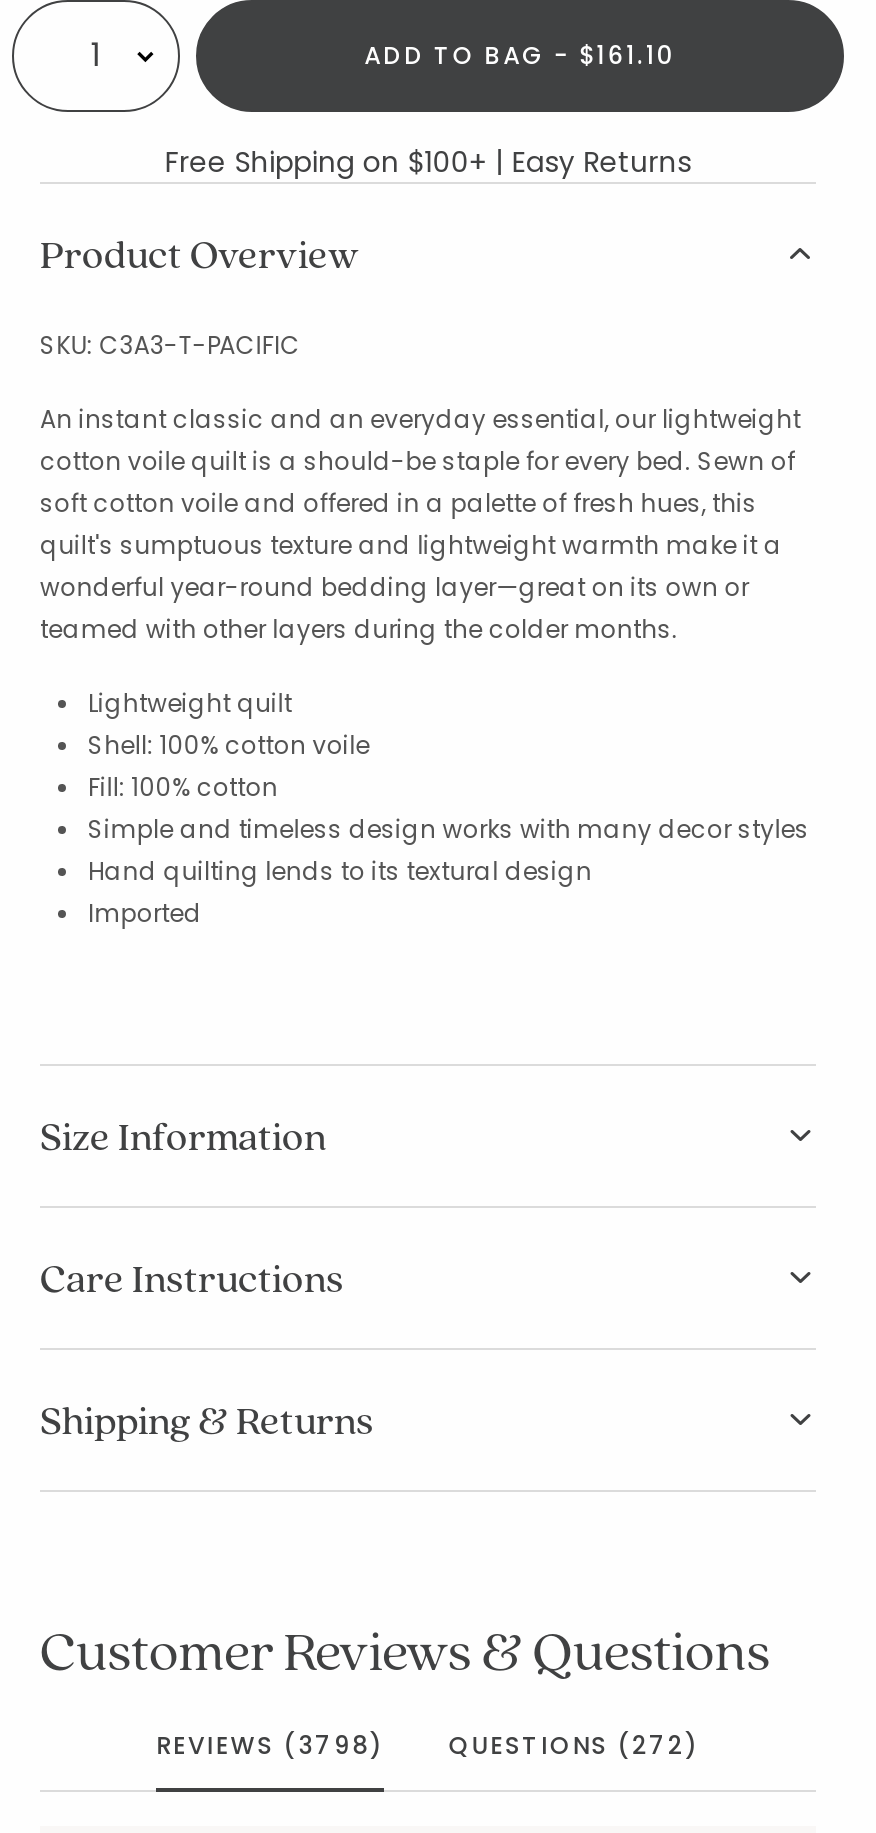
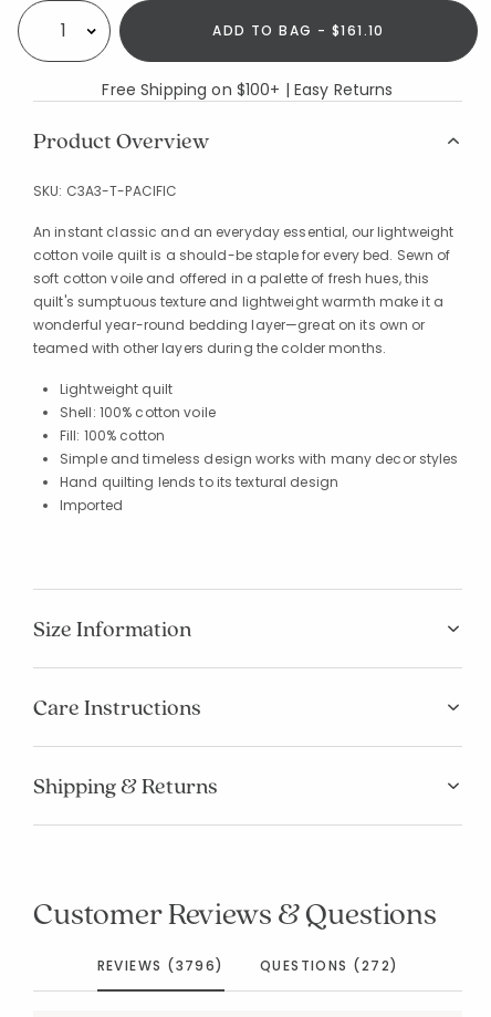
[156,1728,700,1762] REVIEWS (3798) QUESTIONS (272) -> [97,956,399,975] REVIEWS (3796) QUESTIONS (272)

